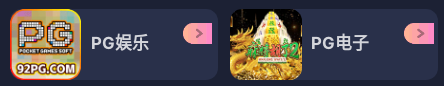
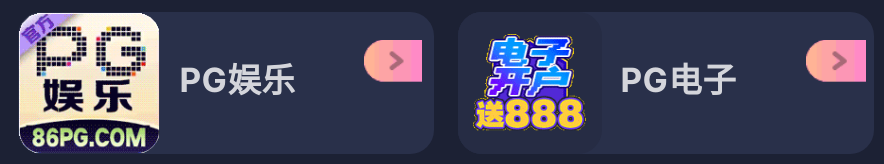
[9,8,82,81] [image] -> [16,10,162,154] [image]
[229,9,303,81] [image] -> [458,14,602,154] [image]

